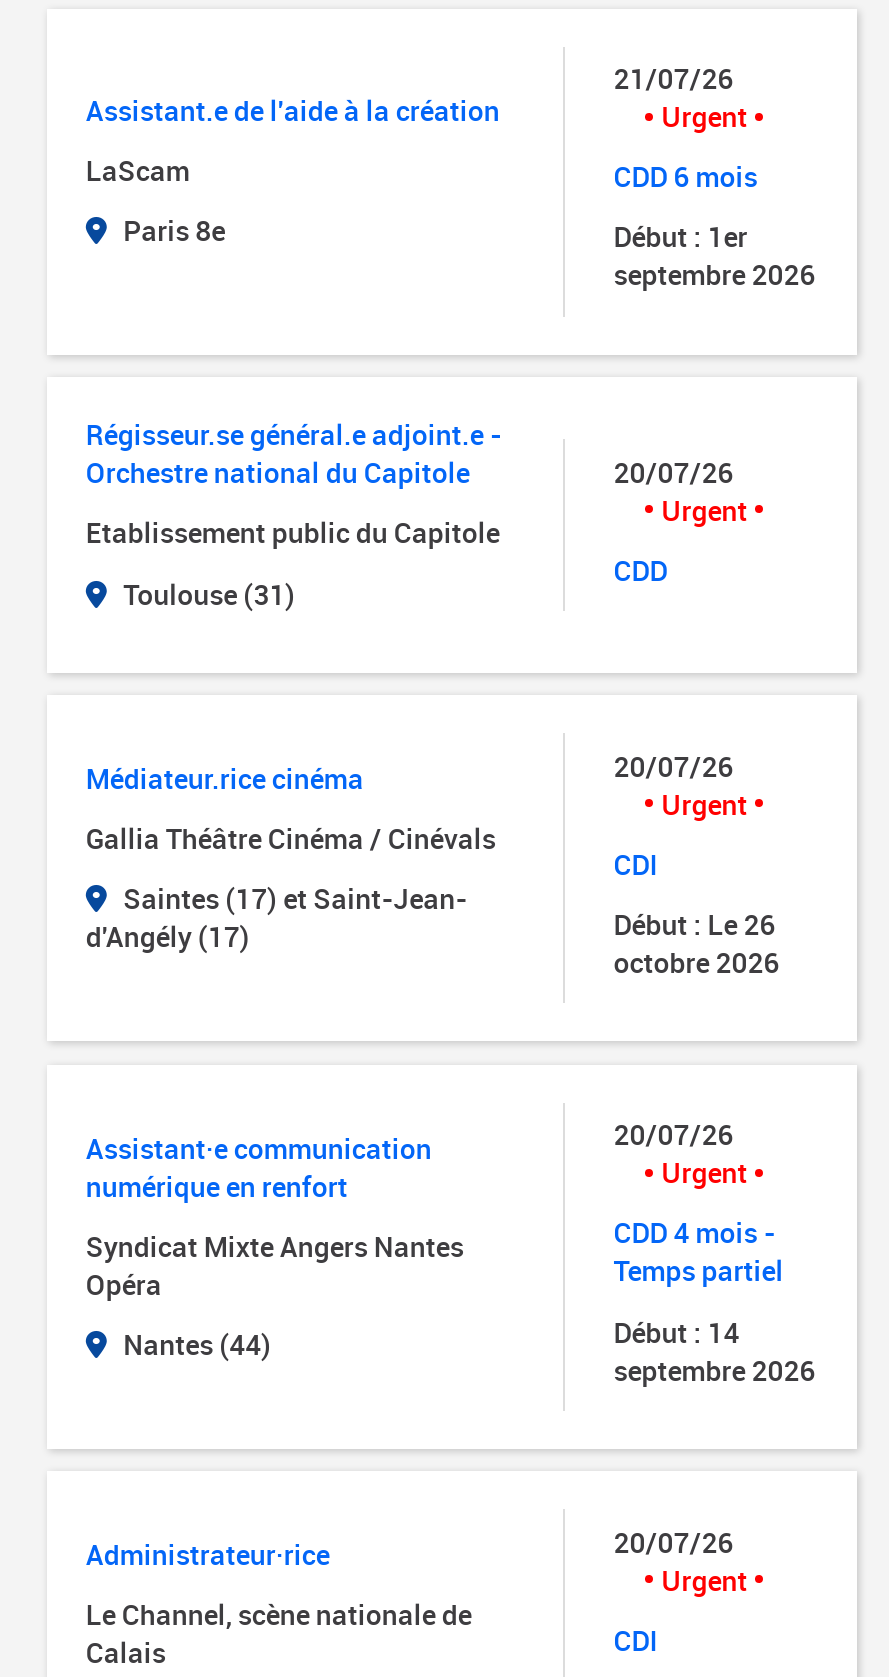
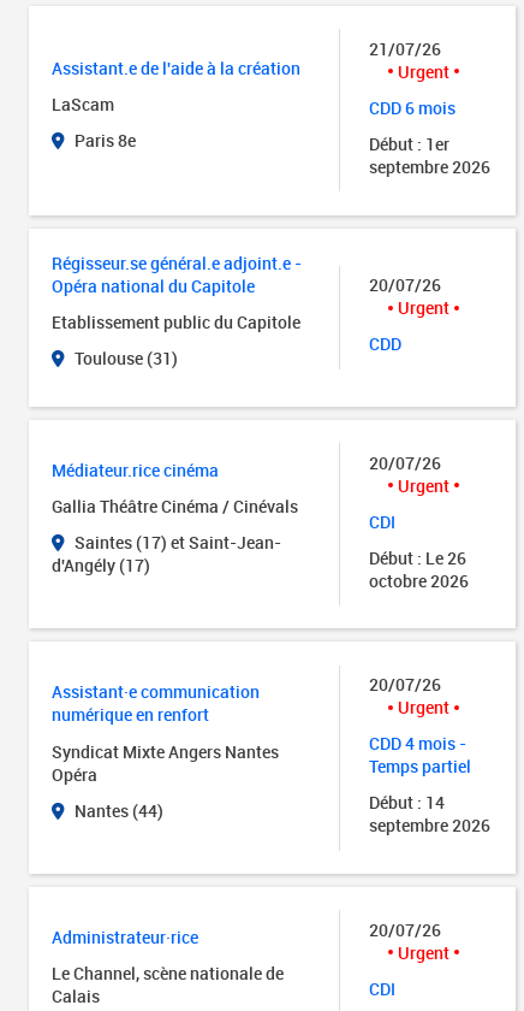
[86,453,470,491] Orchestre national du Capitole -> [52,274,255,297] Opéra national du Capitole

